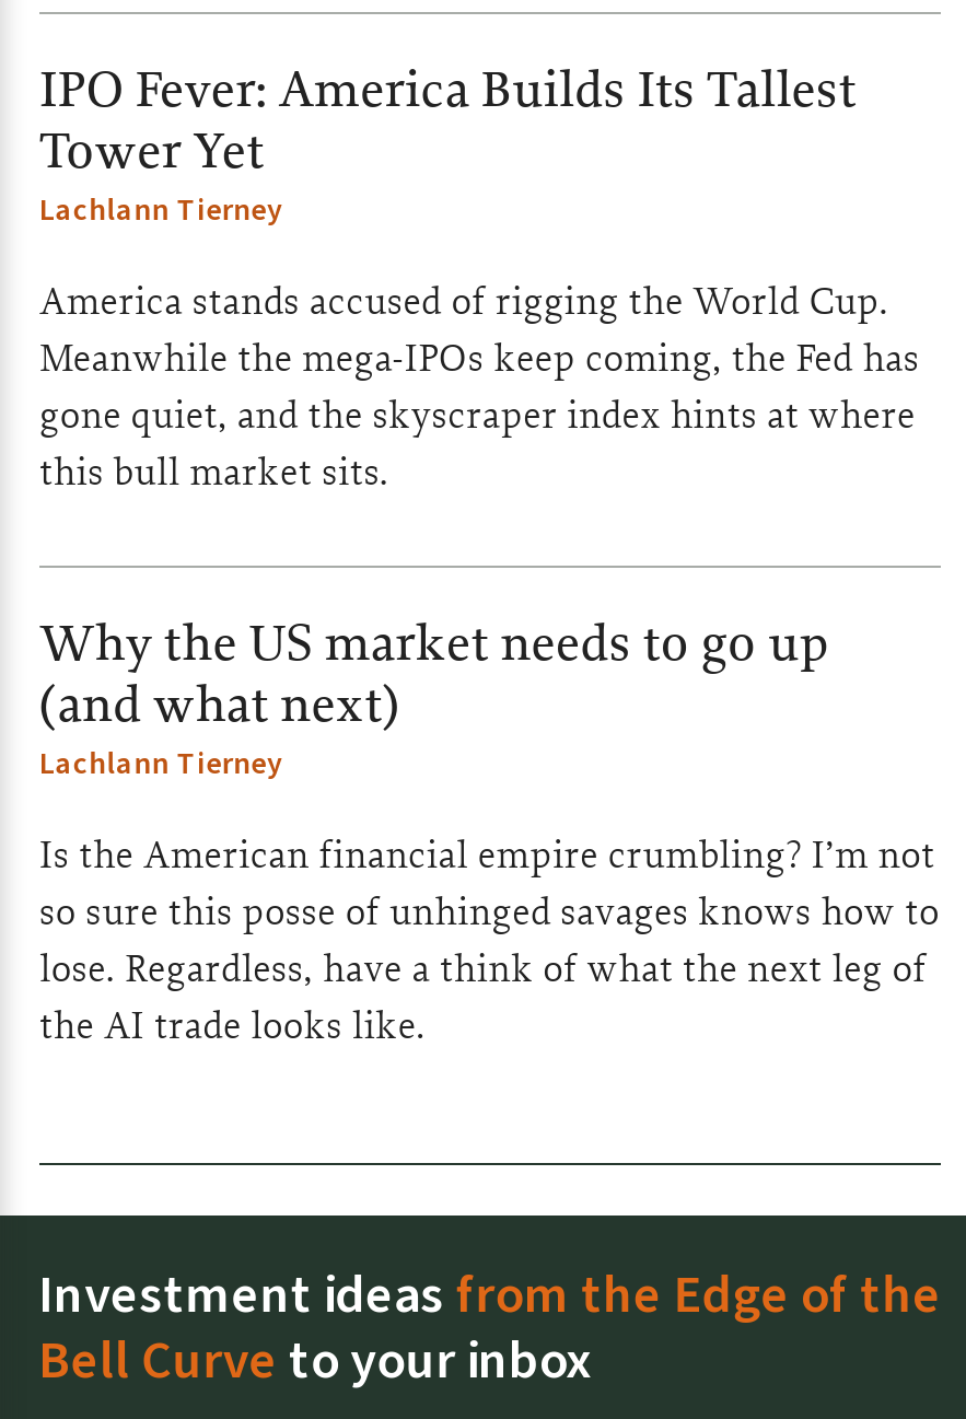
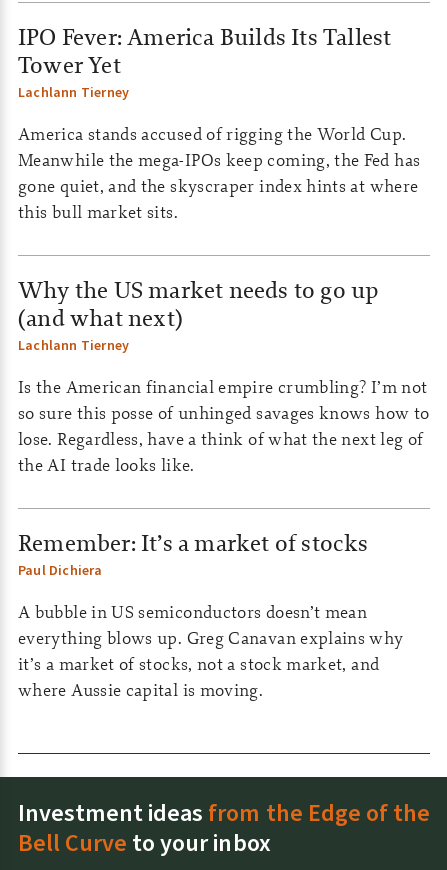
none -> [18,528,404,701] Remember: It’s a market of stocks | Paul Dichiera | A bubble in US semiconductors doesn’t mean | everything blows up. Greg Canavan explains why | it’s a market of stocks, not a stock market, and | where Aussie capital is moving.

